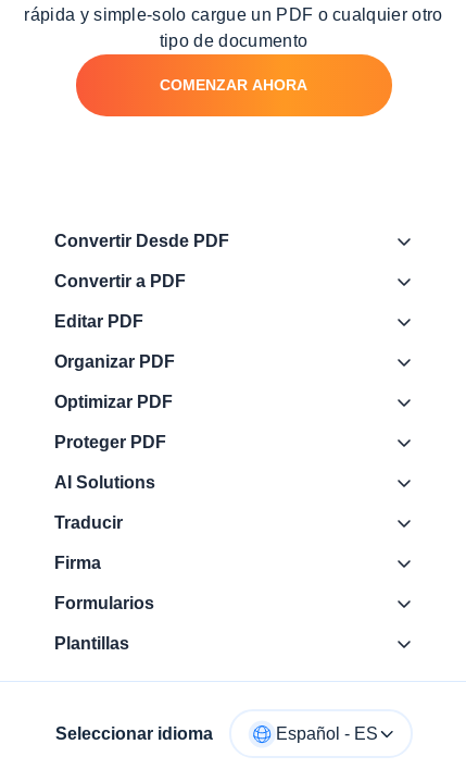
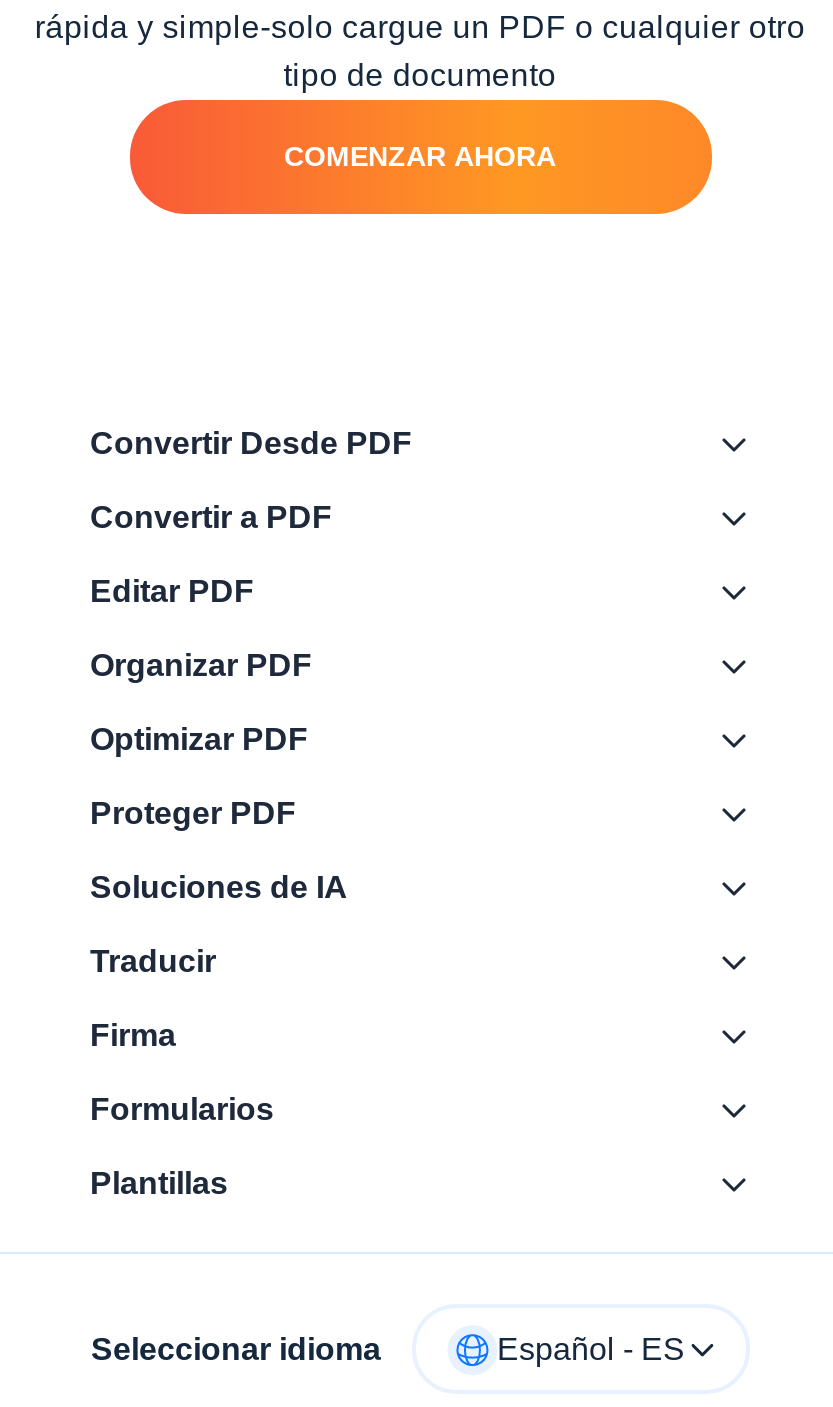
[54,473,155,492] AI Solutions -> [90,870,348,904] Soluciones de IA

